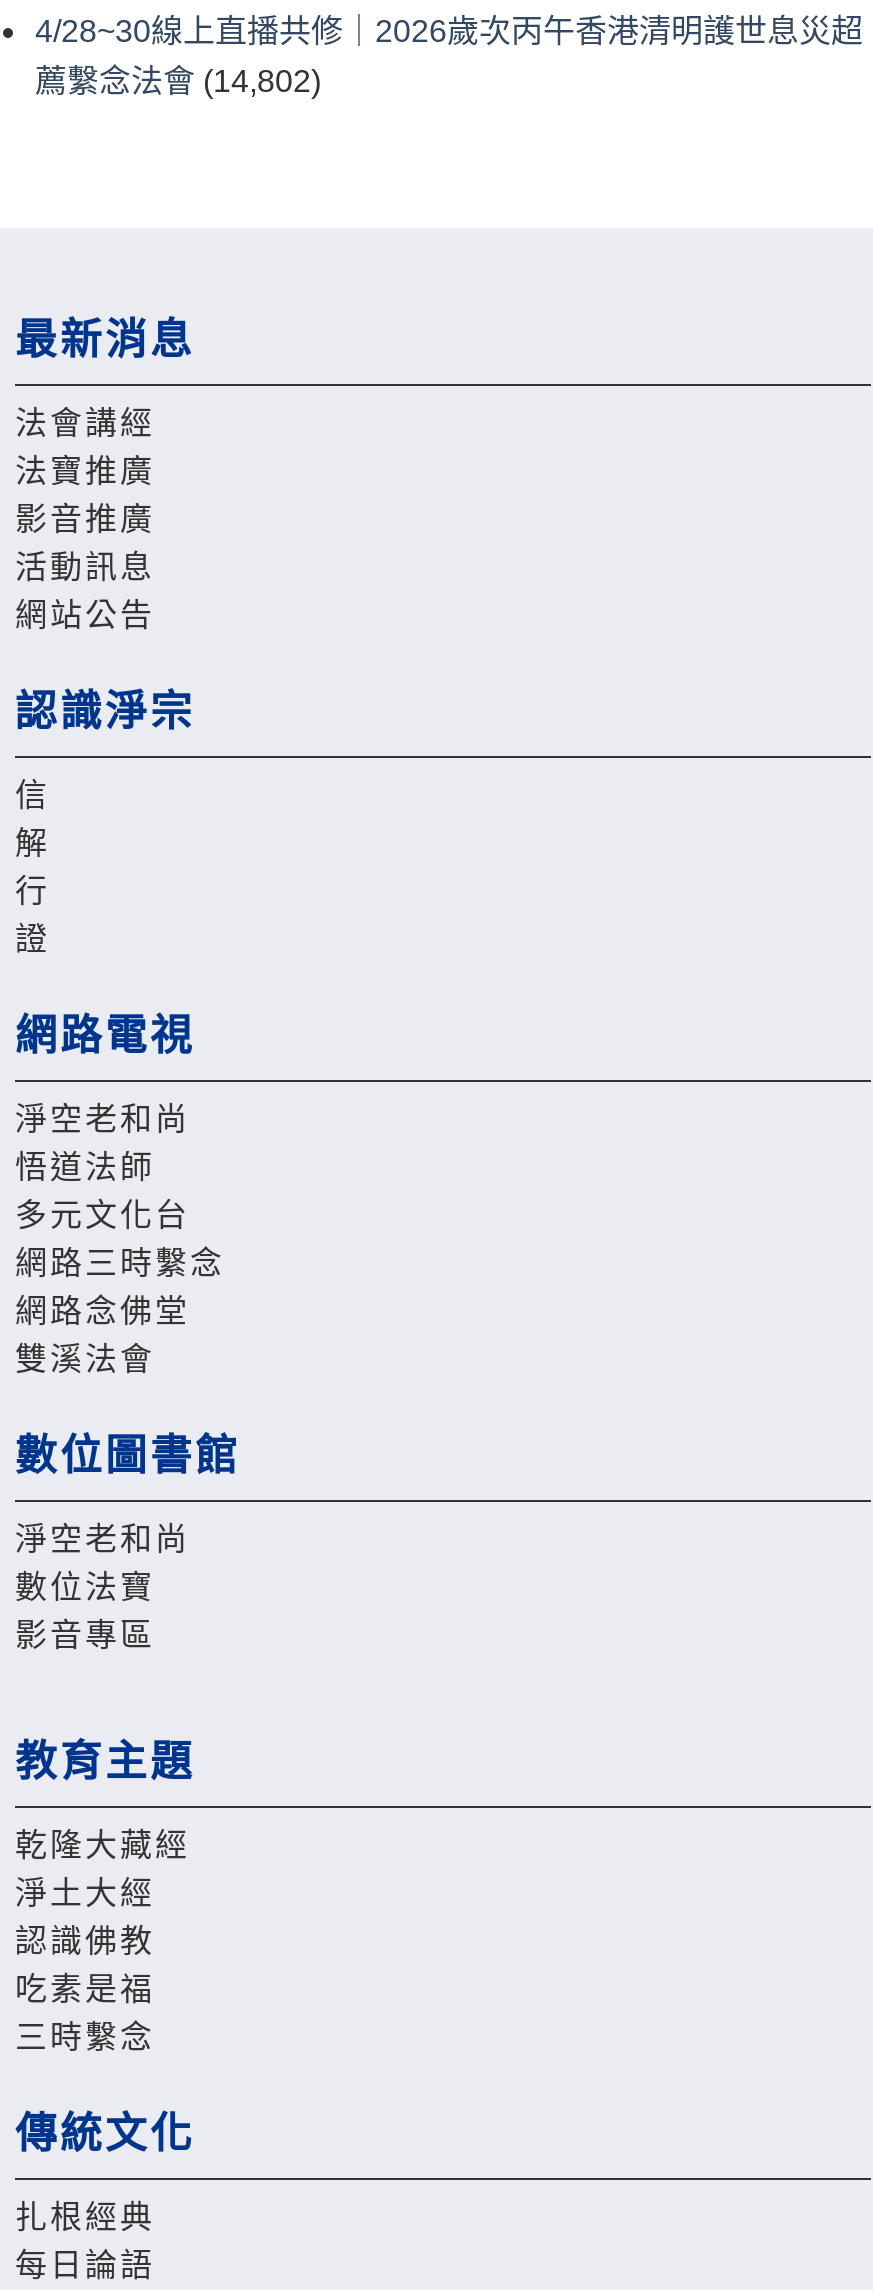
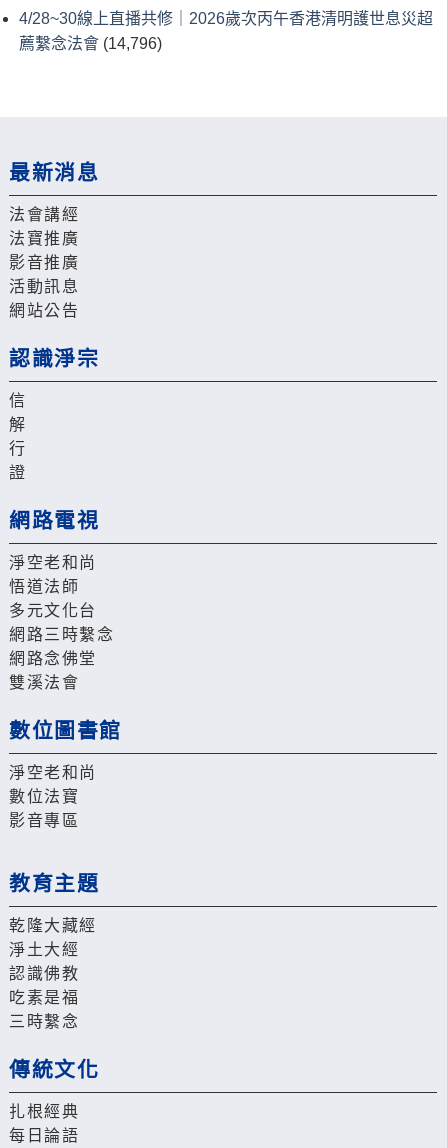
[35,64,321,98] 薦繫念法會 (14,802) -> [19,35,162,52] 薦繫念法會 (14,796)

